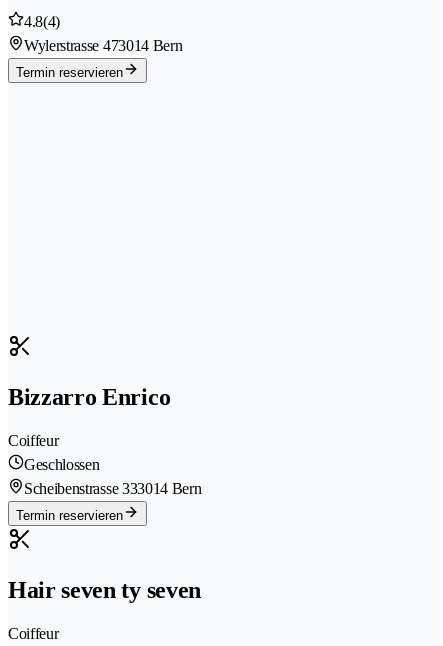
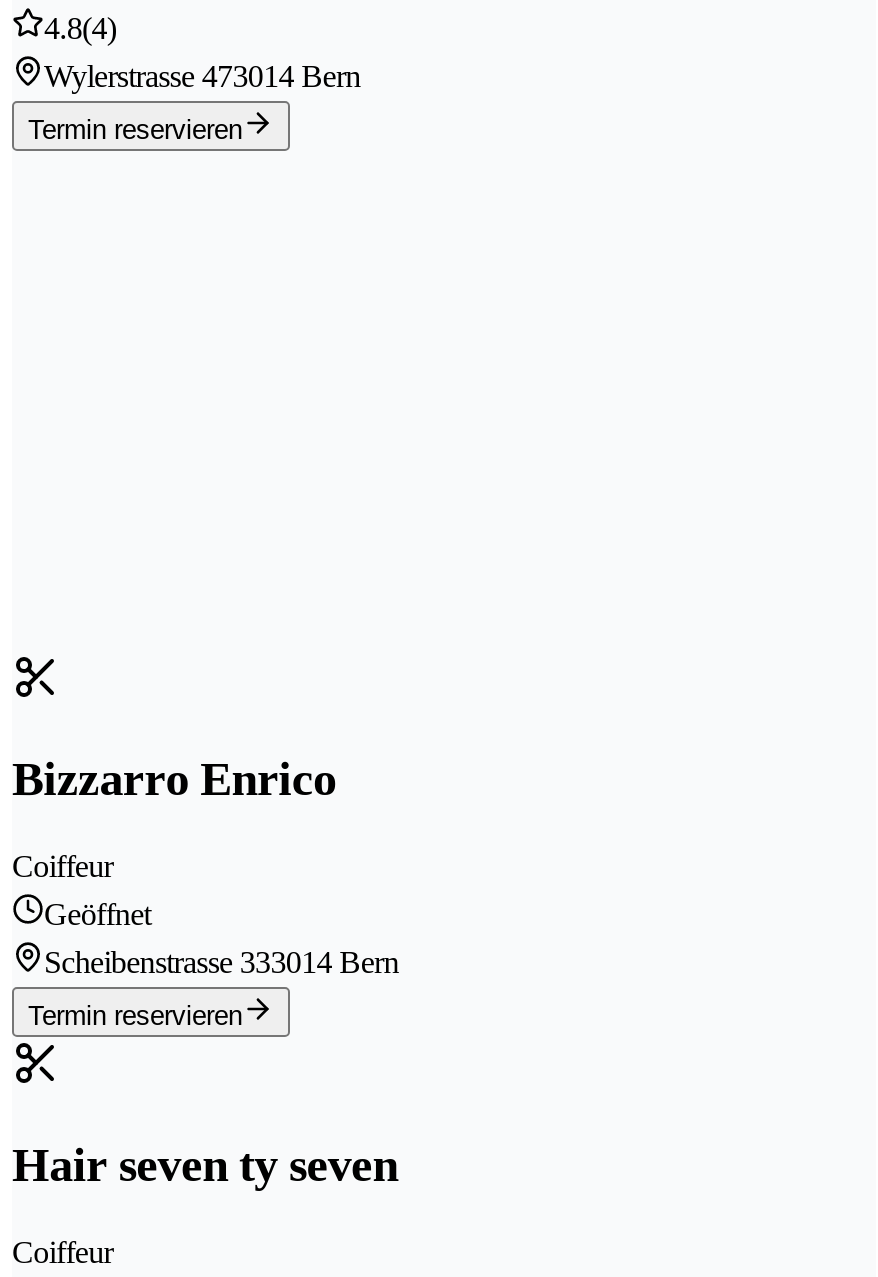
[24,456,99,473] Geschlossen -> [44,896,151,930] Geöffnet

